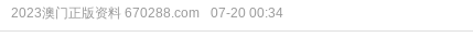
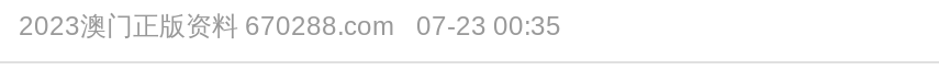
[11,5,283,21] 2023澳门正版资料 670288.com 07-20 00:34 -> [19,11,561,42] 2023澳门正版资料 670288.com 07-23 00:35

